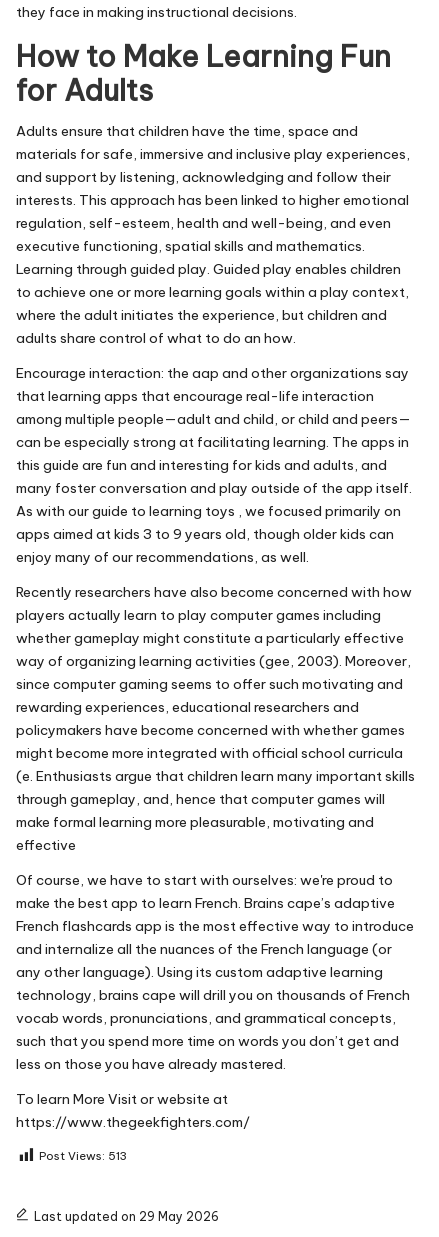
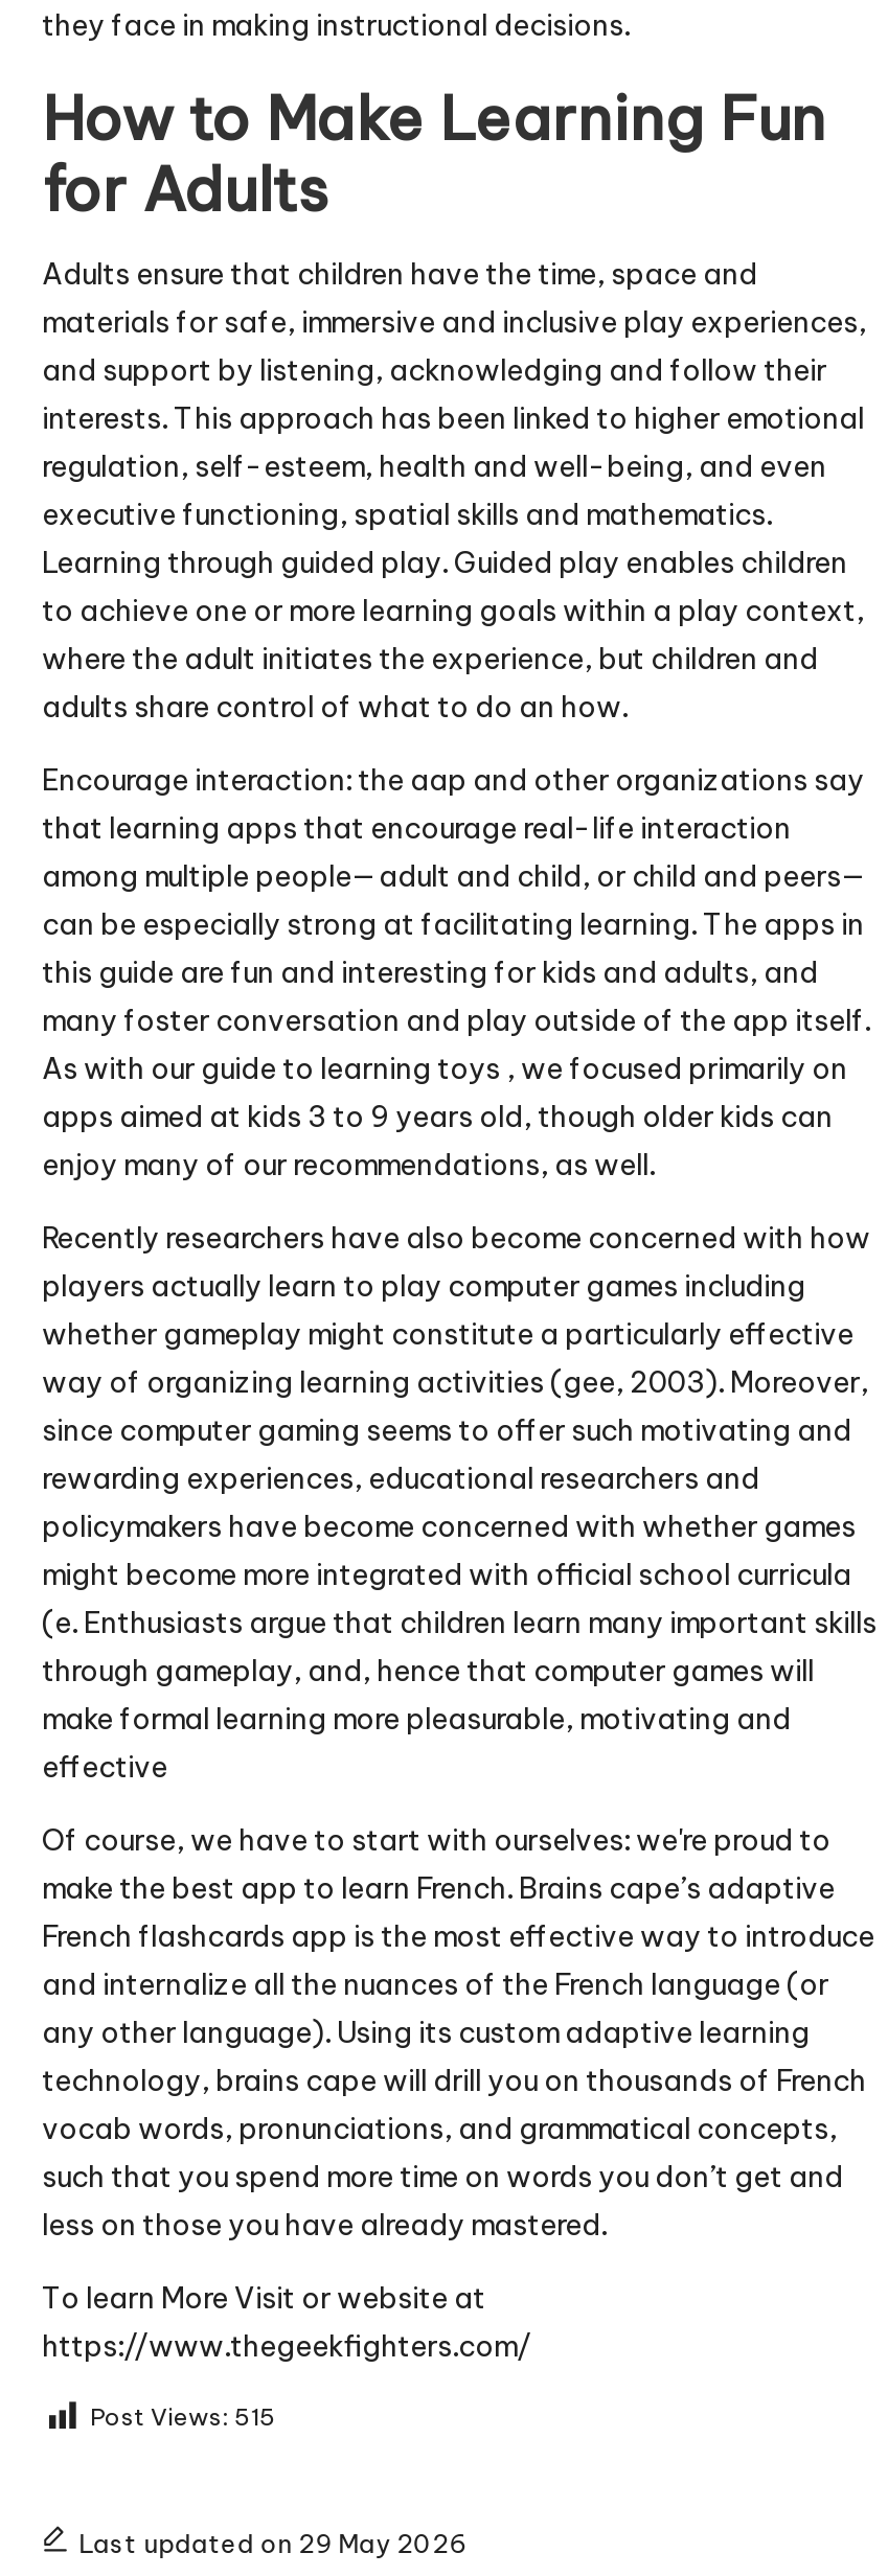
[39,1149,127,1163] Post Views: 513 -> [90,2403,276,2432] Post Views: 515

